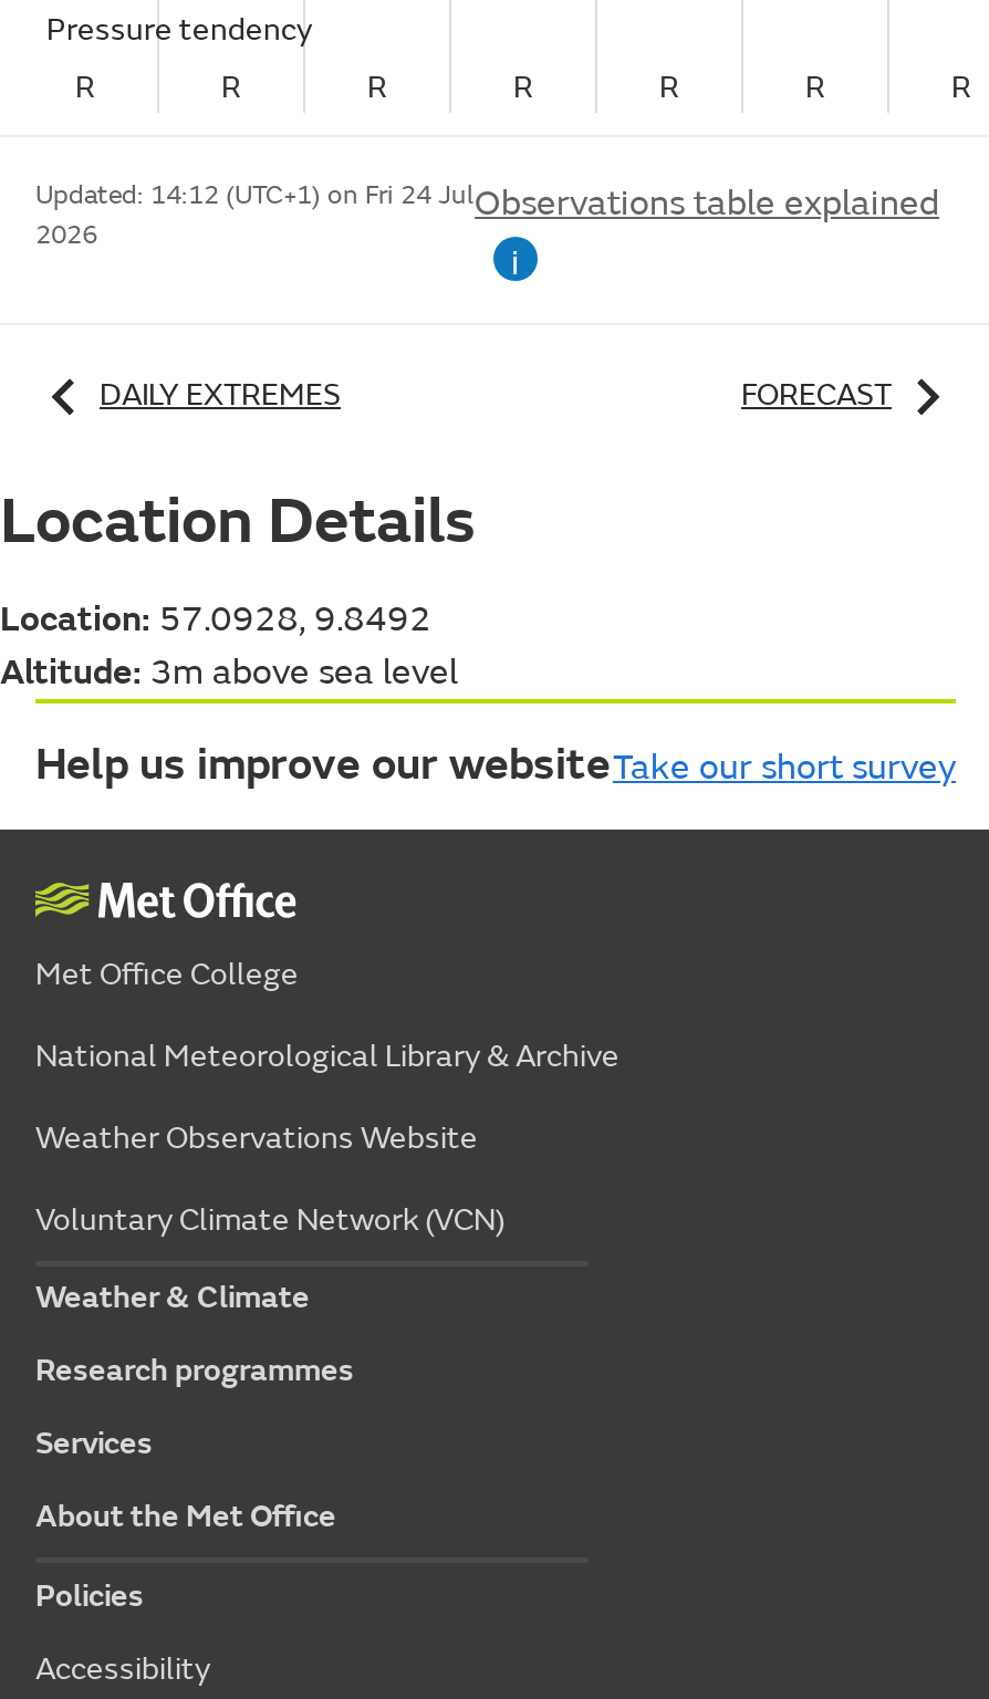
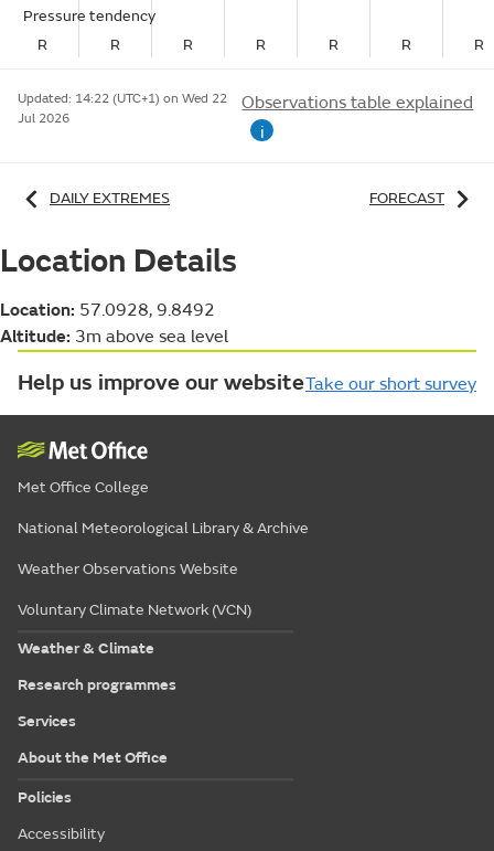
[35,179,473,252] Updated: 14:12 (UTC+1) on Fri 24 Jul | 2026 -> [18,91,227,127] Updated: 14:22 (UTC+1) on Wed 22 | Jul 2026

